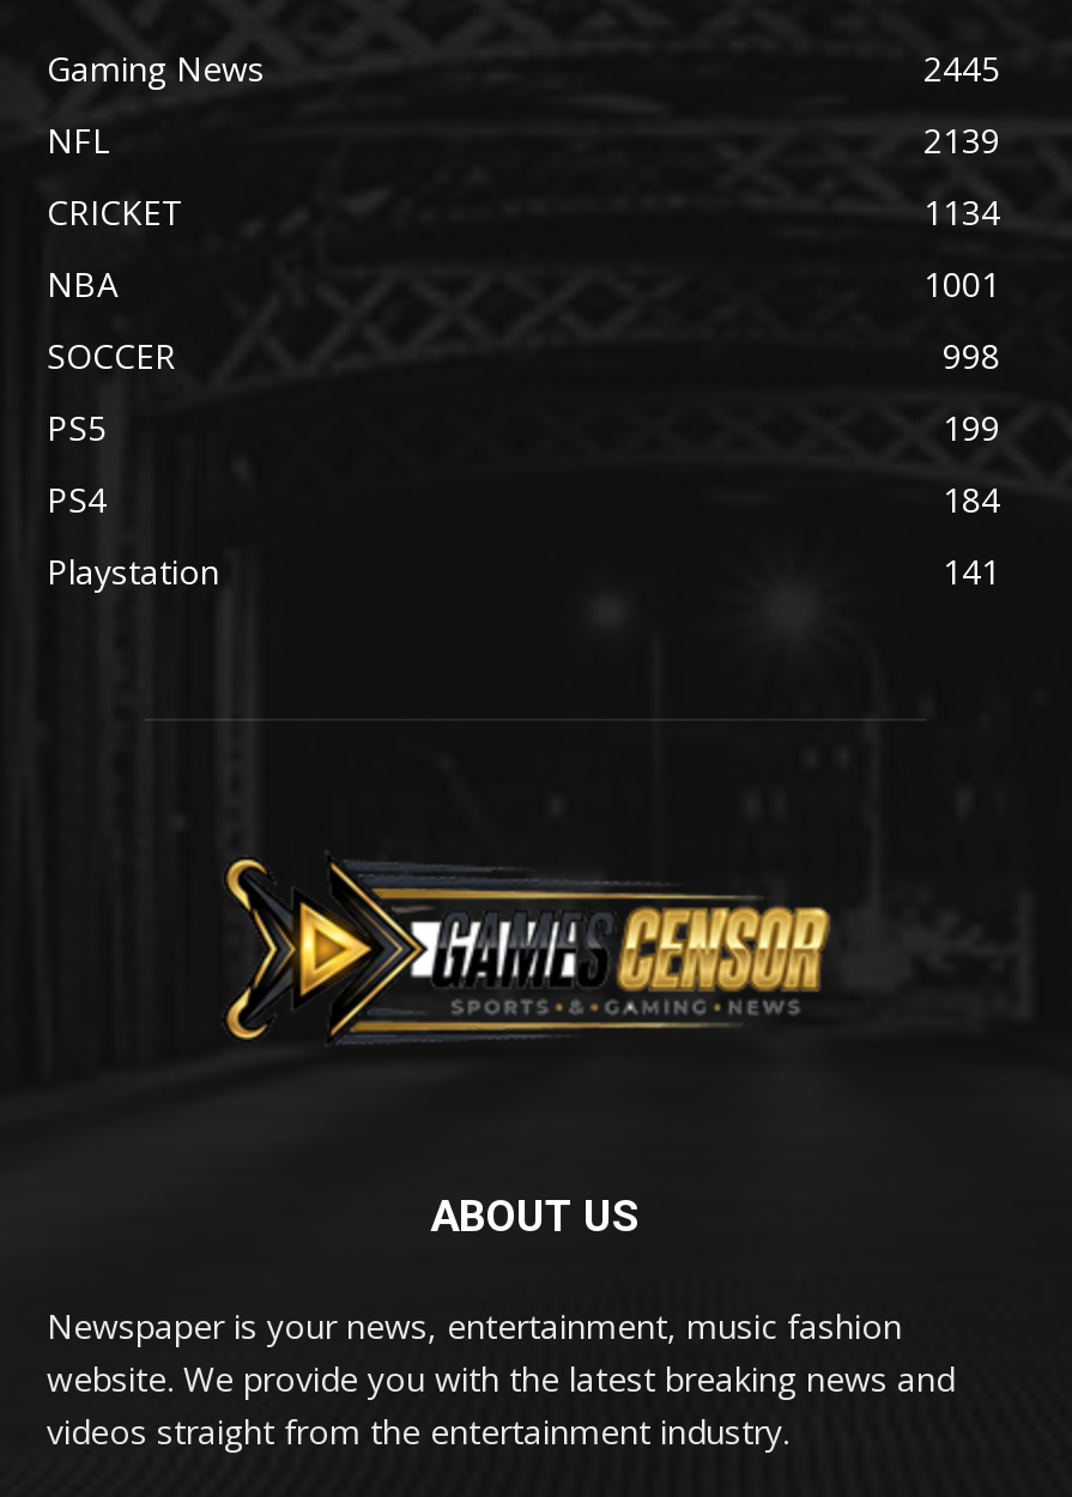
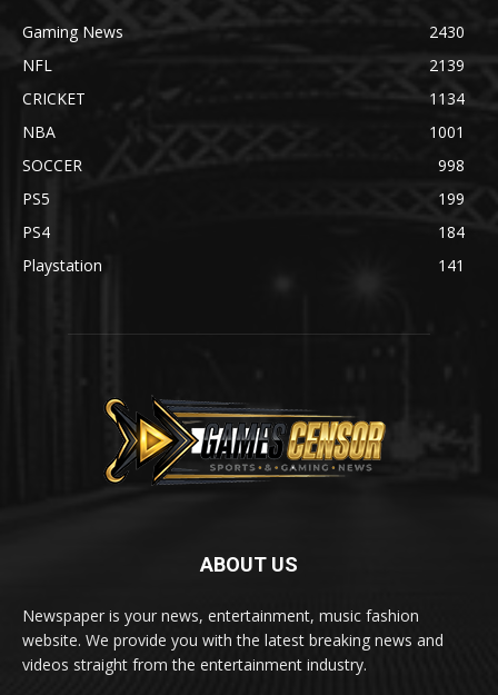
[923,45,1000,90] 2445 -> [429,21,465,42] 2430

